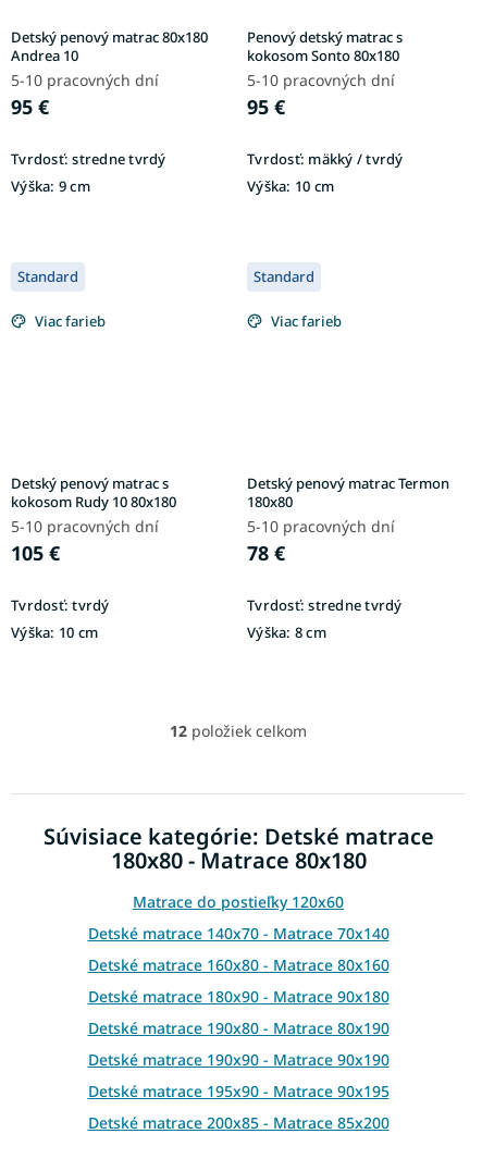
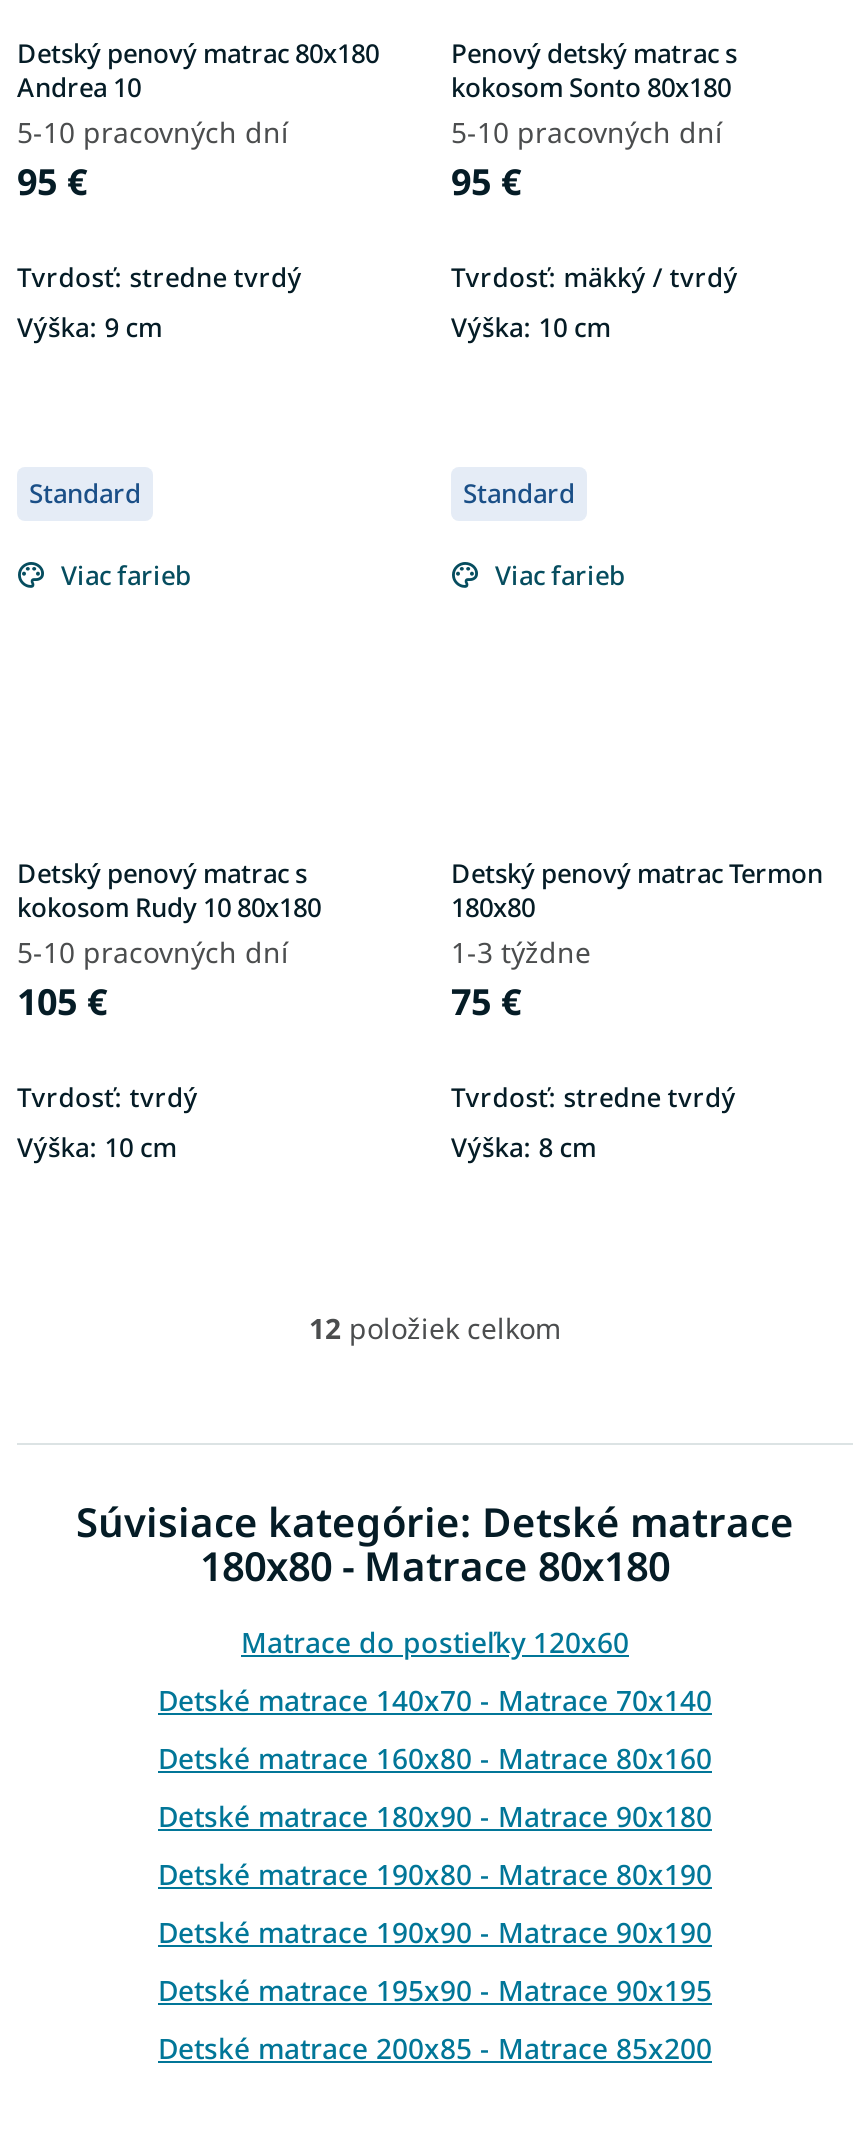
[247,516,395,566] 5-10 pracovných dní | 78 € -> [451,932,591,1024] 1-3 týždne | 75 €

